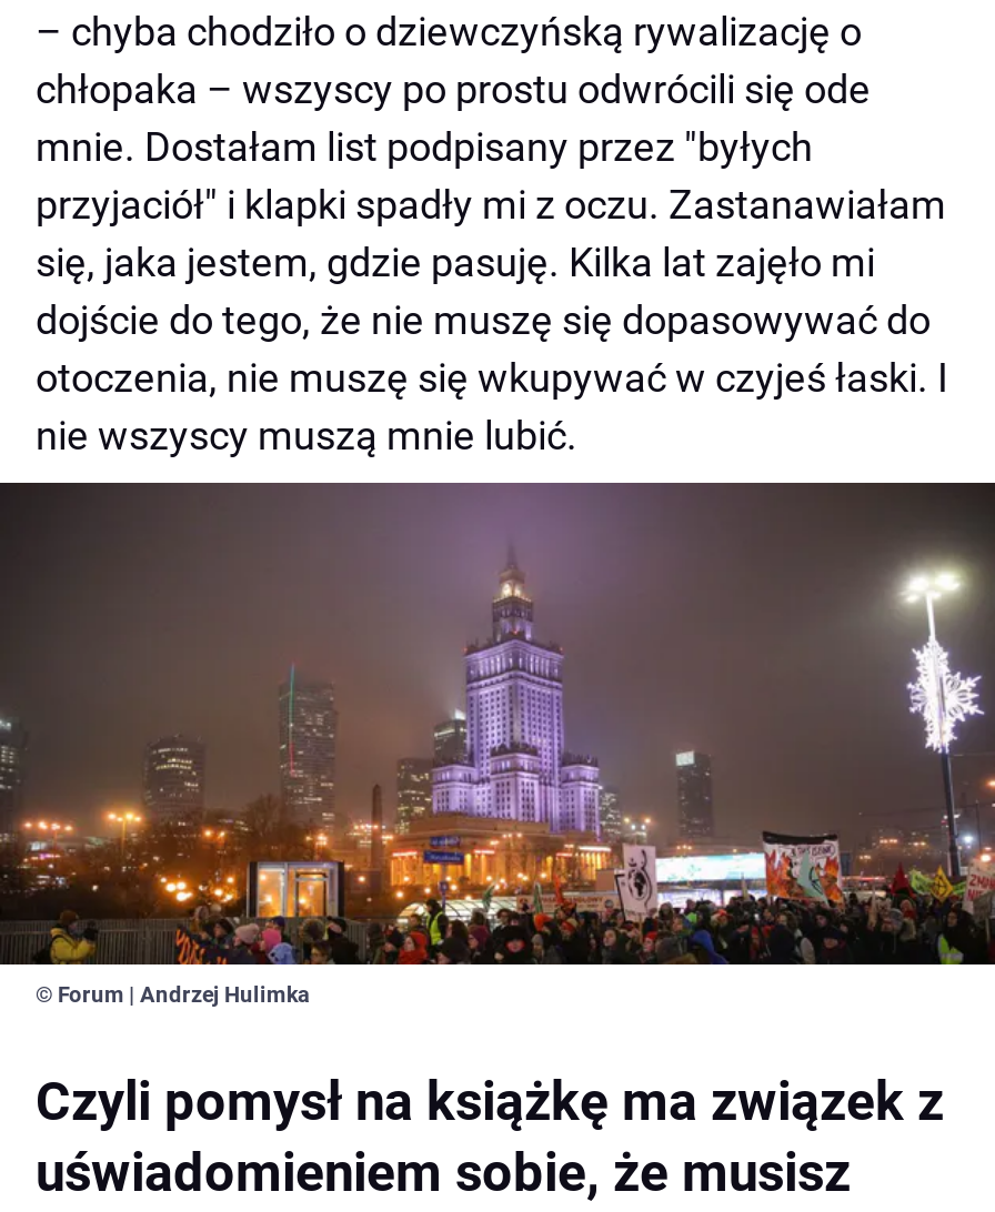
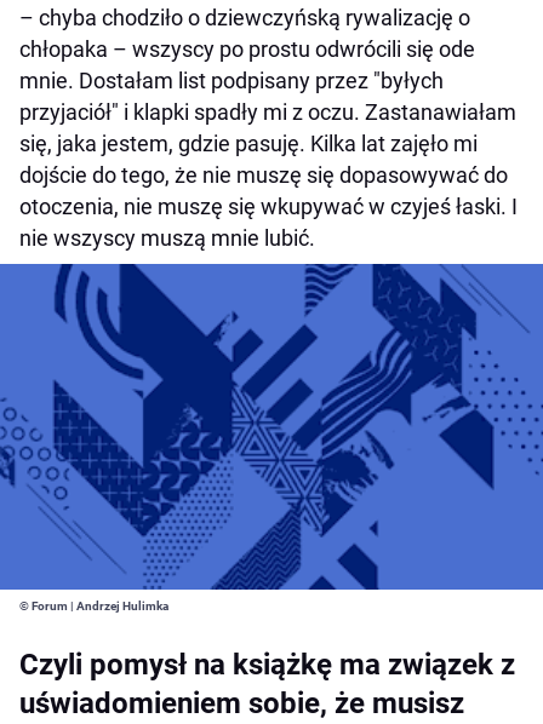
[7,482,988,968] [image] -> [4,263,539,591] [image]

